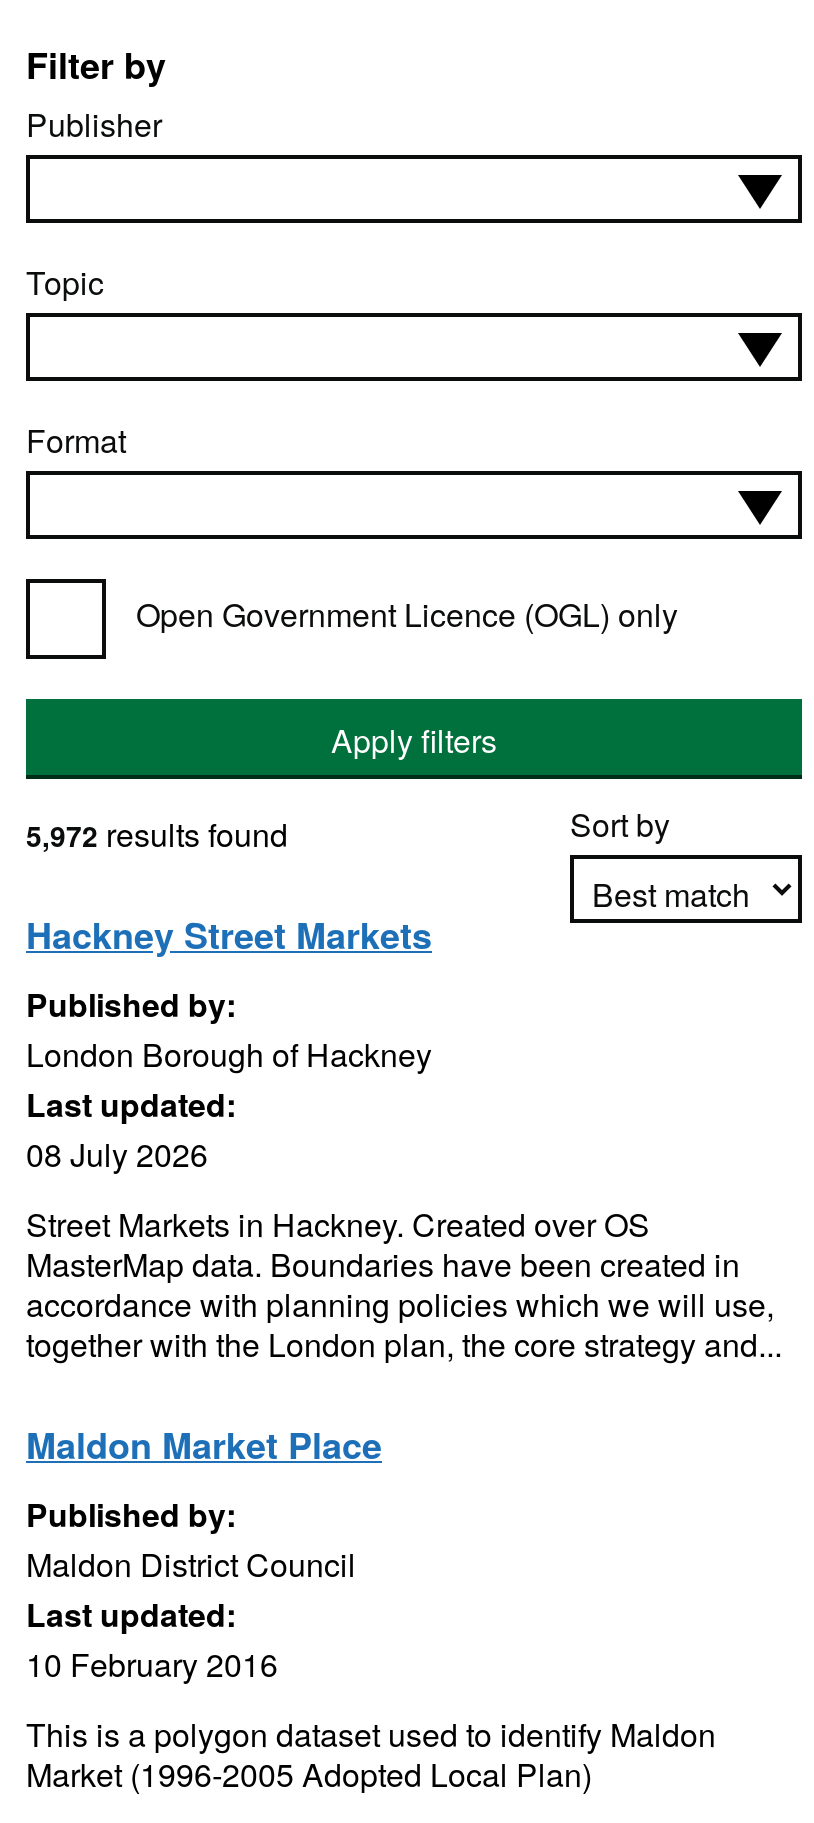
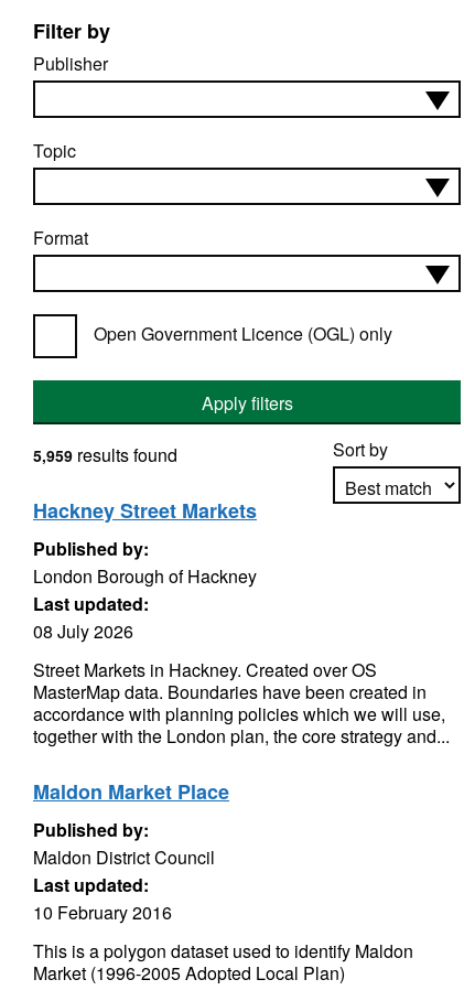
[26,811,288,857] 5,972 results found -> [33,442,177,467] 5,959 results found

